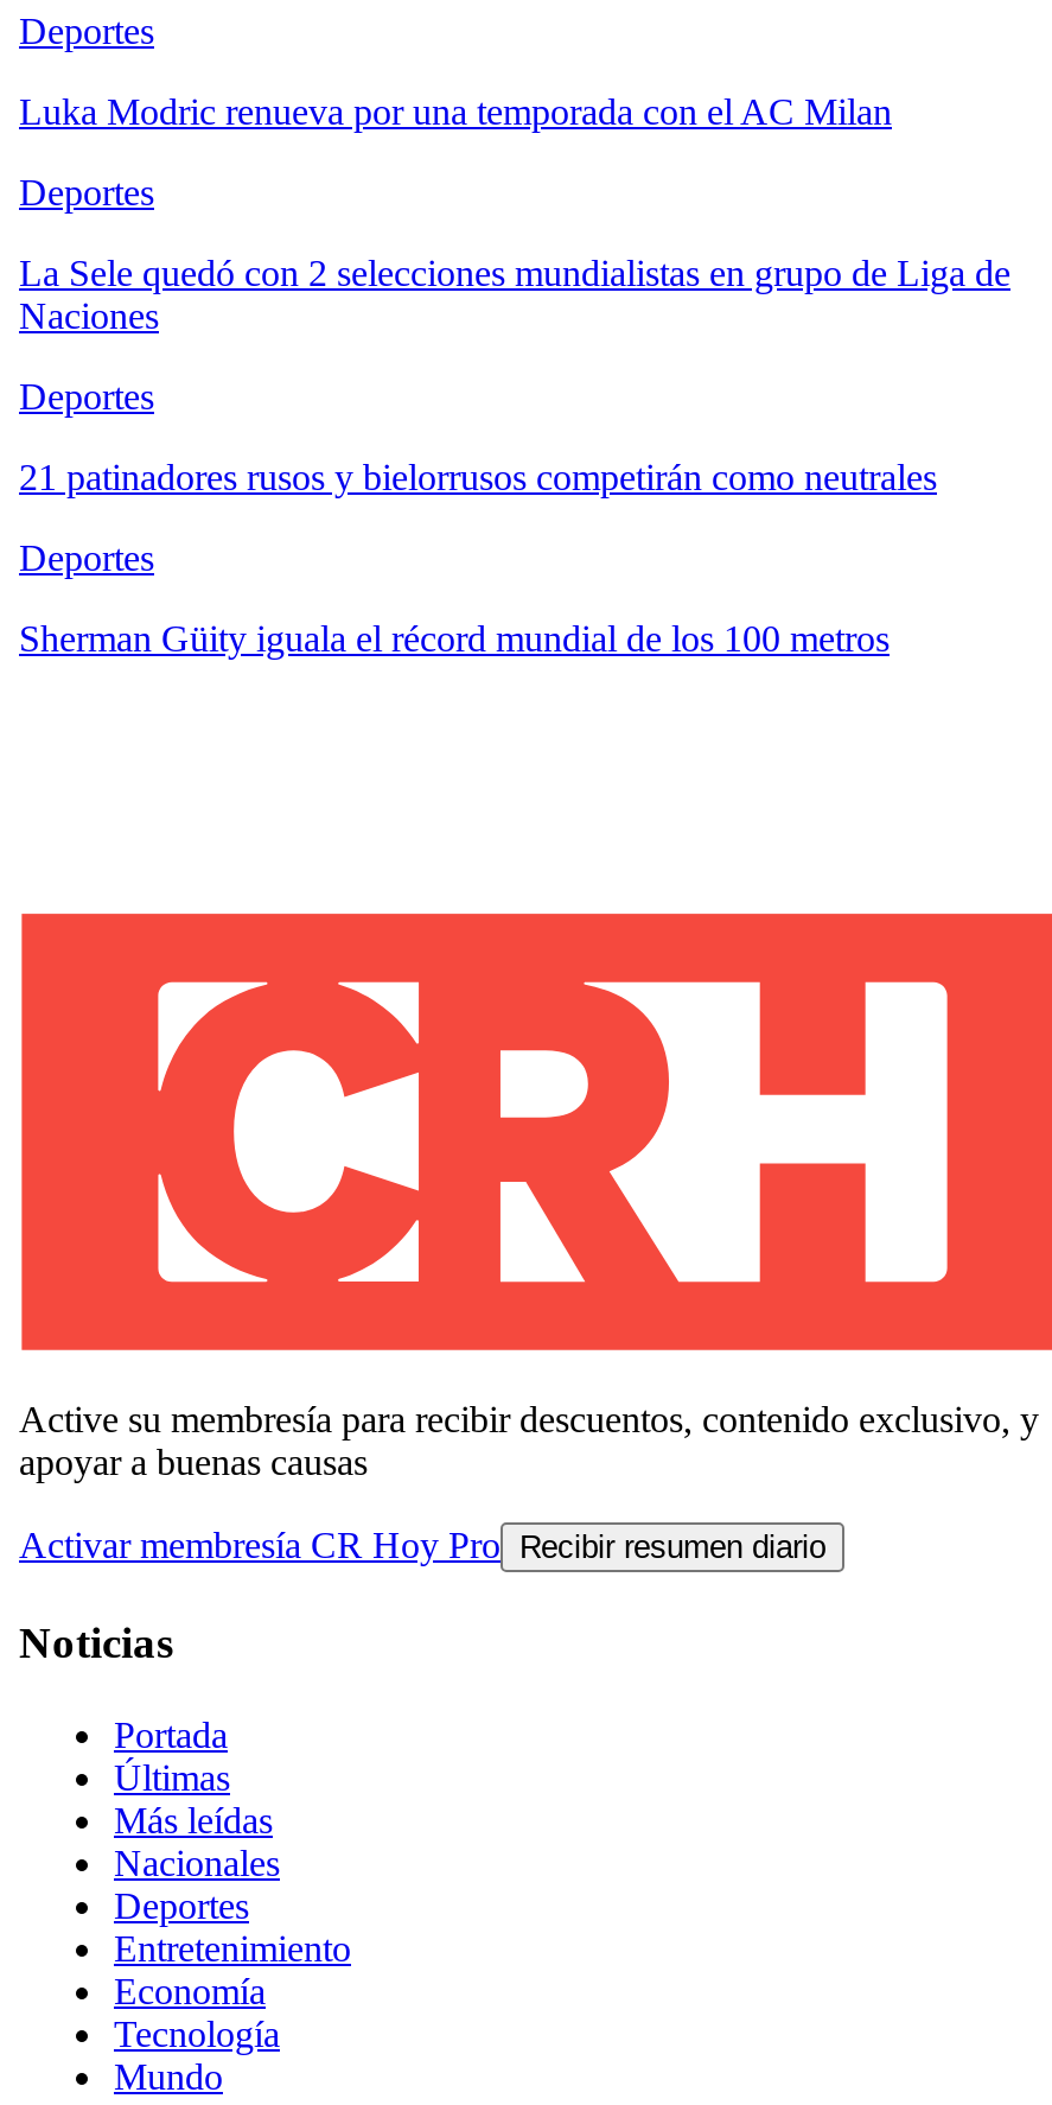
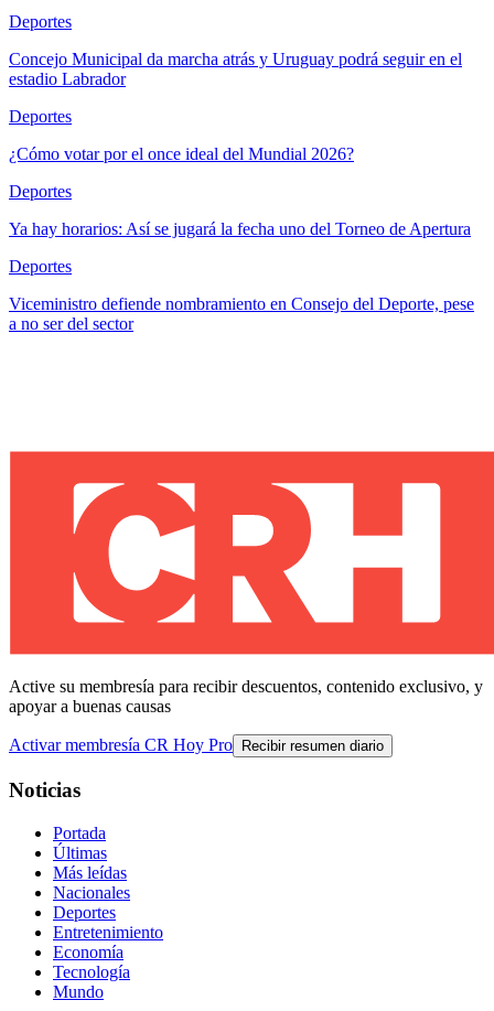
[19,92,892,132] Luka Modric renueva por una temporada con el AC Milan -> [9,50,462,88] Concejo Municipal da marcha atrás y Uruguay podrá seguir en el | estadio Labrador
[19,253,1010,336] La Sele quedó con 2 selecciones mundialistas en grupo de Liga de | Naciones -> [9,145,354,163] ¿Cómo votar por el once ideal del Mundial 2026?
[19,457,937,497] 21 patinadores rusos y bielorrusos competirán como neutrales -> [9,220,471,238] Ya hay horarios: Así se jugará la fecha uno del Torneo de Apertura
[19,618,890,659] Sherman Güity iguala el récord mundial de los 100 metros -> [9,294,474,333] Viceministro defiende nombramiento en Consejo del Deporte, pese | a no ser del sector

